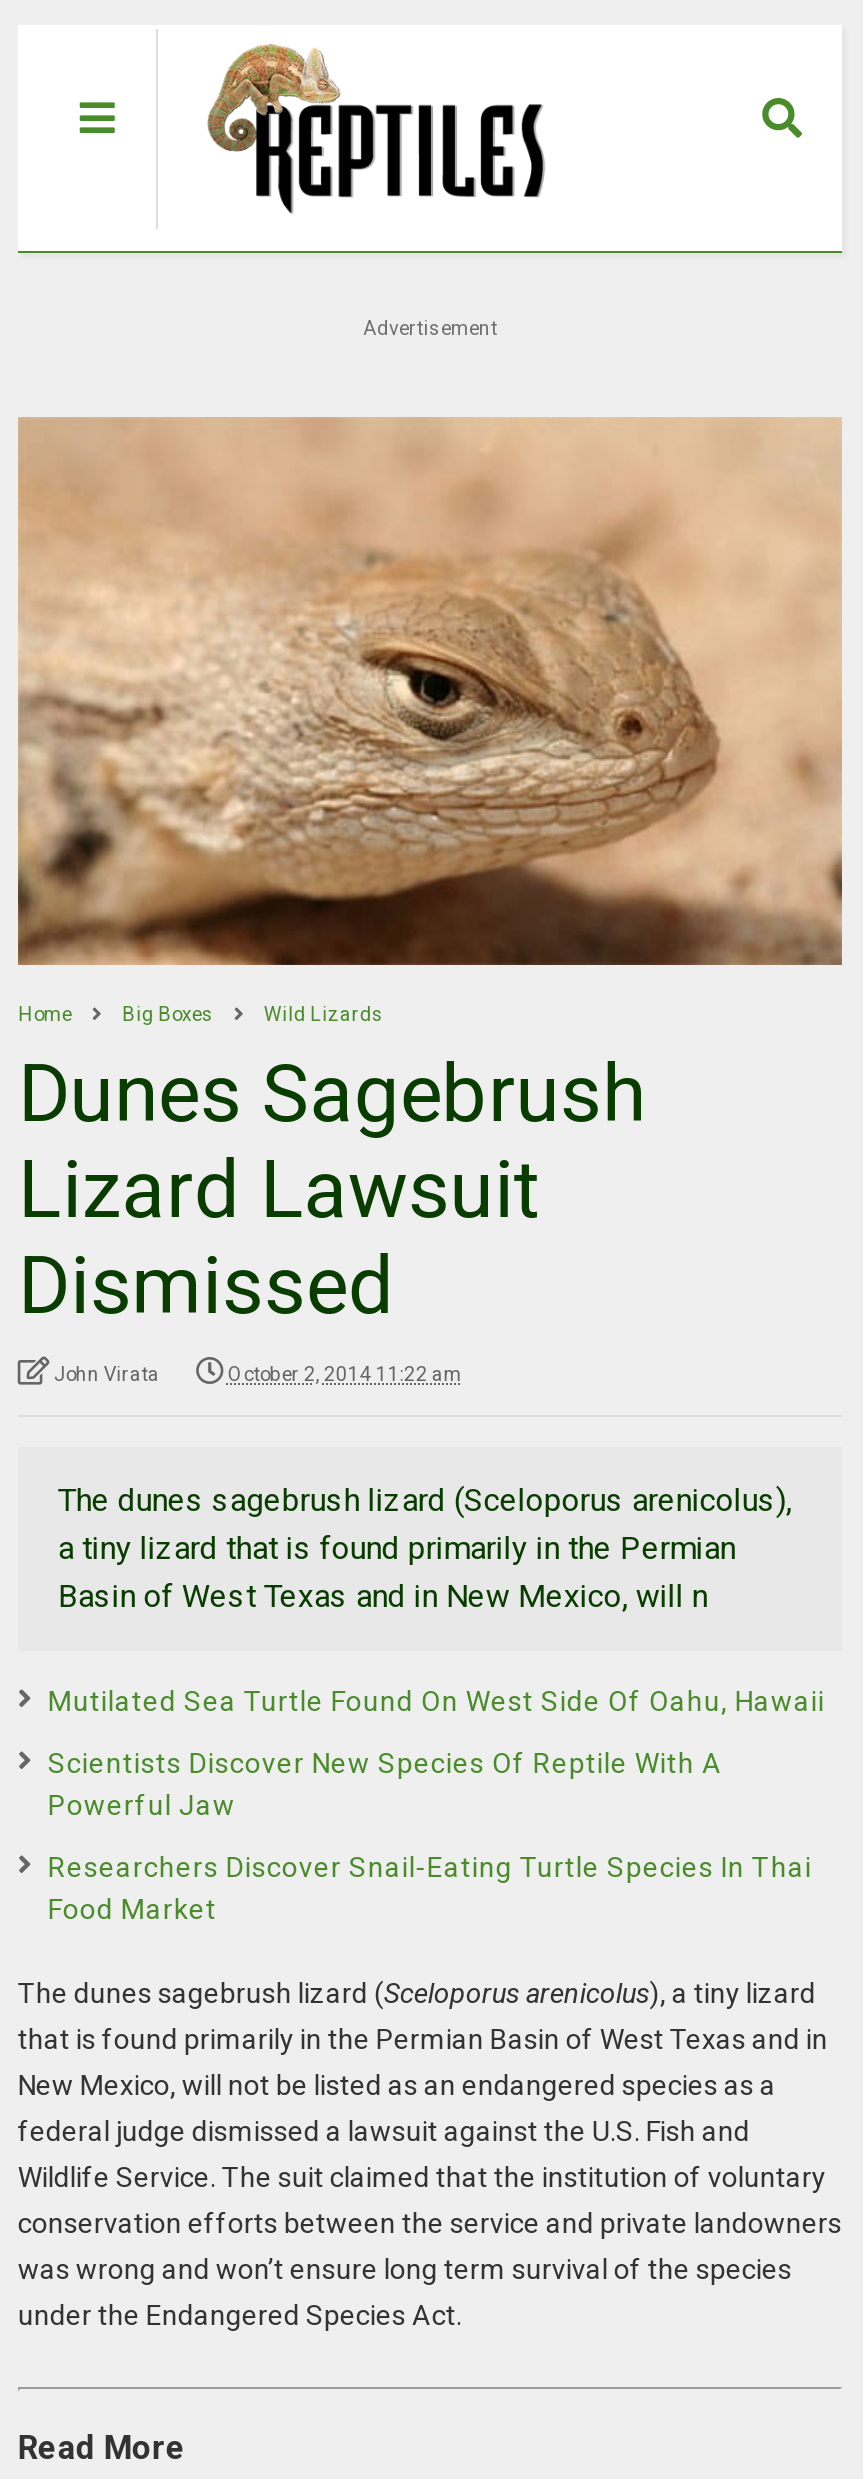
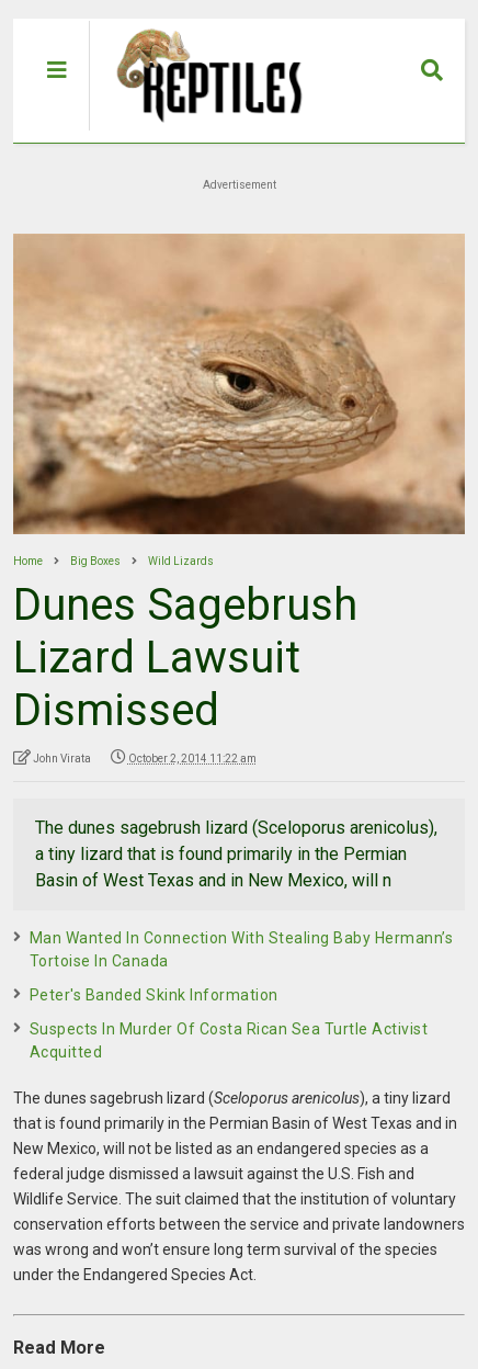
[48,1686,825,1718] Mutilated Sea Turtle Found On West Side Of Oahu, Hawaii -> [29,930,453,970] Man Wanted In Connection With Stealing Baby Hermann’s | Tortoise In Canada
[48,1748,723,1822] Scientists Discover New Species Of Reptile With A | Powerful Jaw -> [29,987,278,1004] Peter's Banded Skink Information
[48,1852,812,1926] Researchers Discover Snail-Eating Turtle Species In Thai | Food Market -> [29,1021,428,1061] Suspects In Murder Of Costa Rican Sea Turtle Activist | Acquitted

